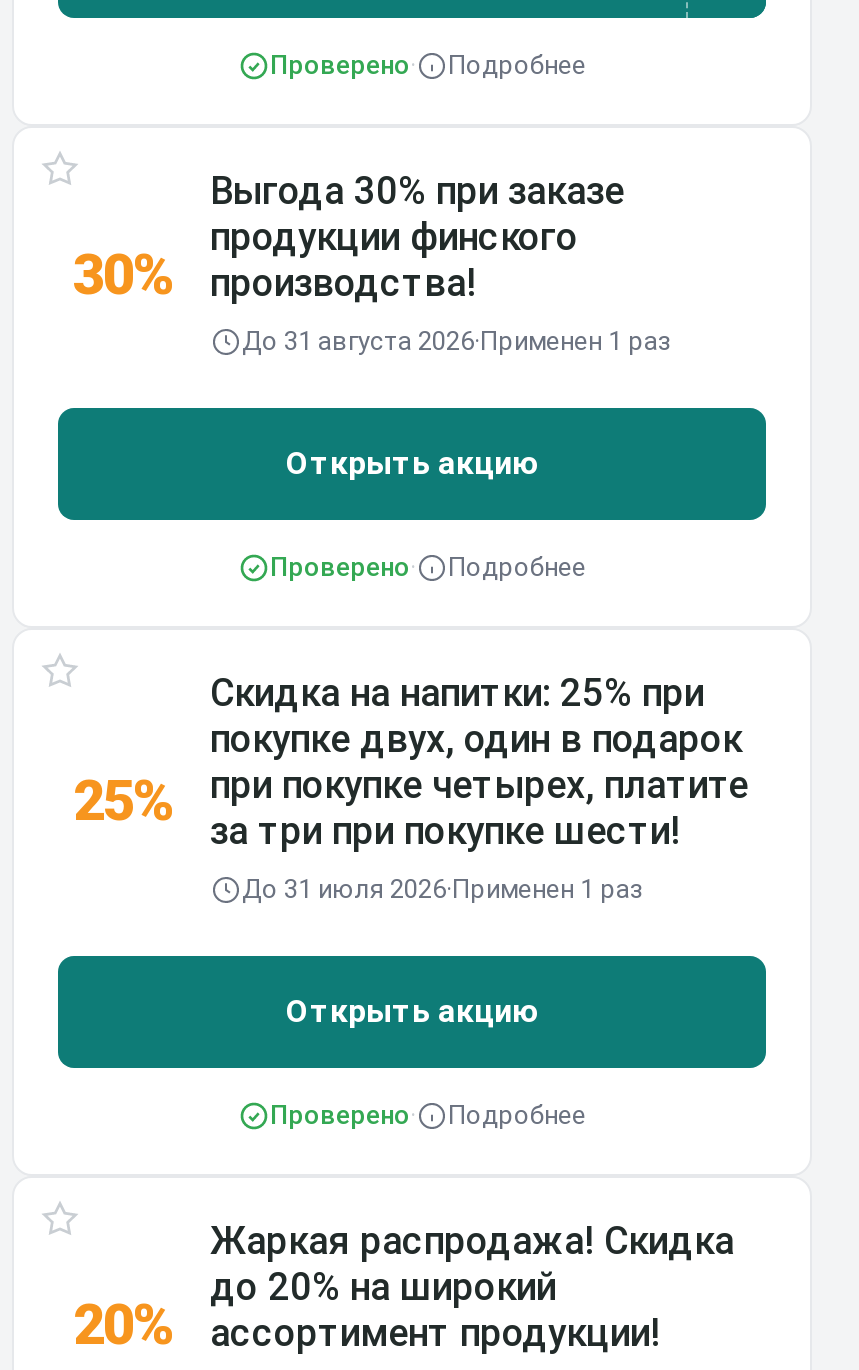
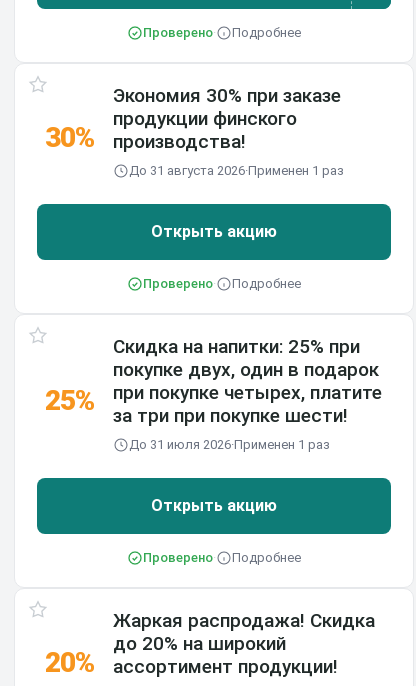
[210,168,624,214] Выгода 30% при заказе -> [113,84,341,107] Экономия 30% при заказе

